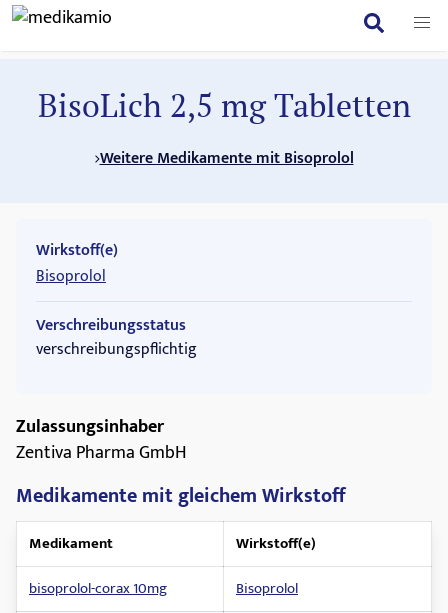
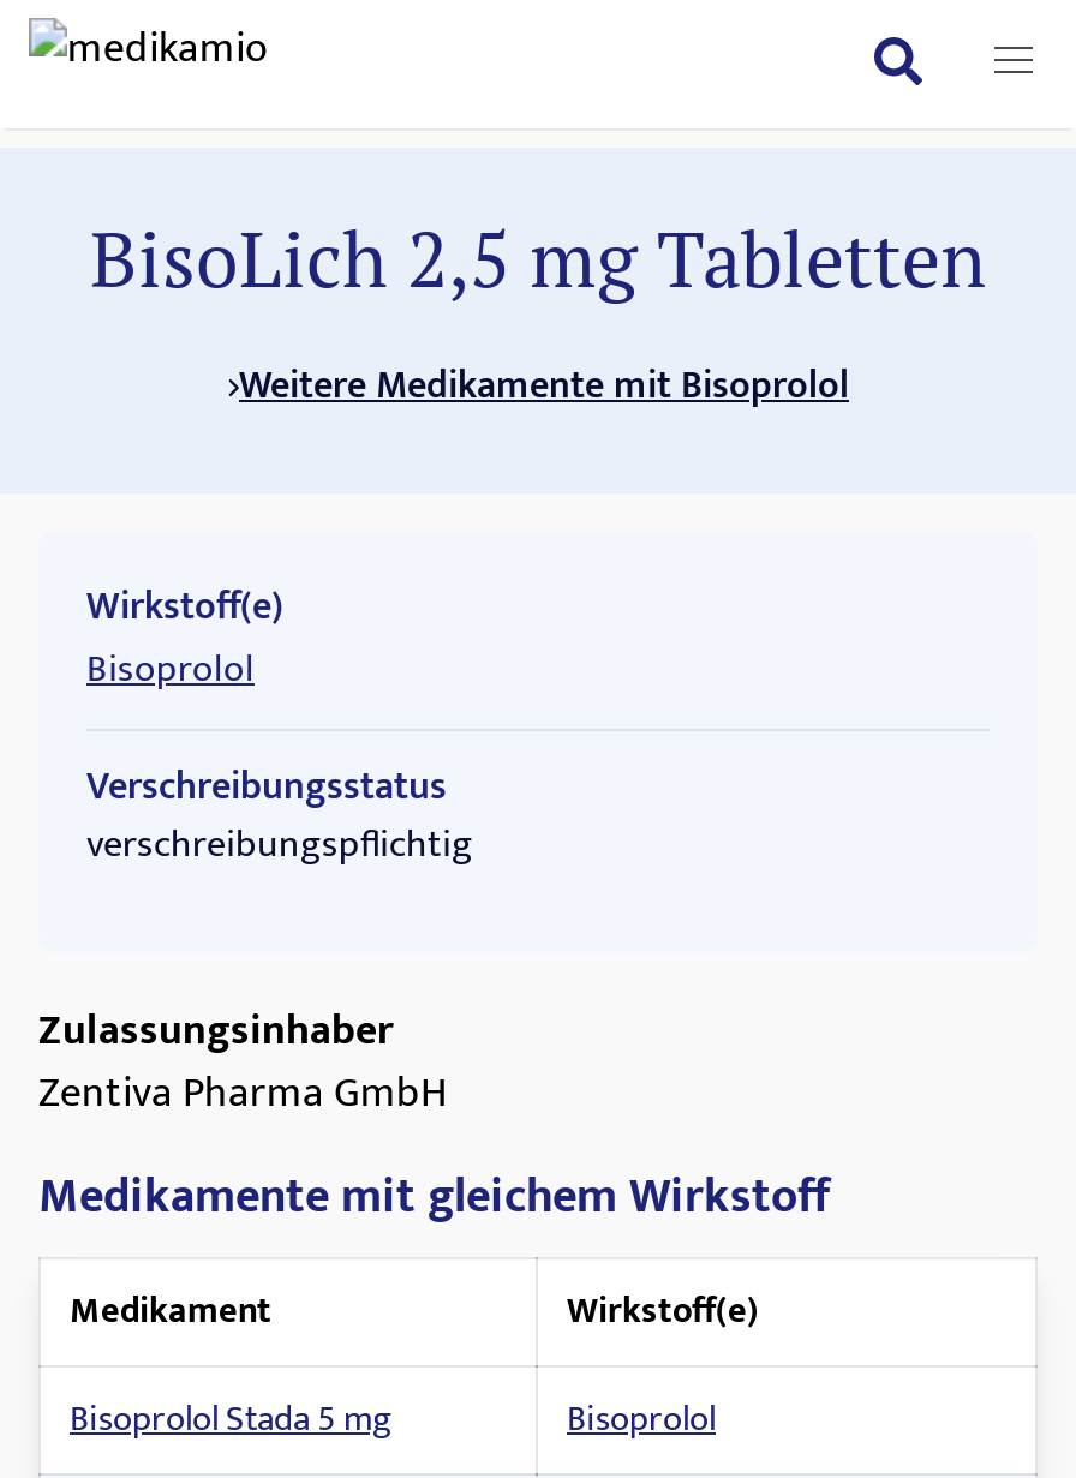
[29,576,167,601] bisoprolol-corax 10mg -> [70,1389,391,1449] Bisoprolol Stada 5 mg

